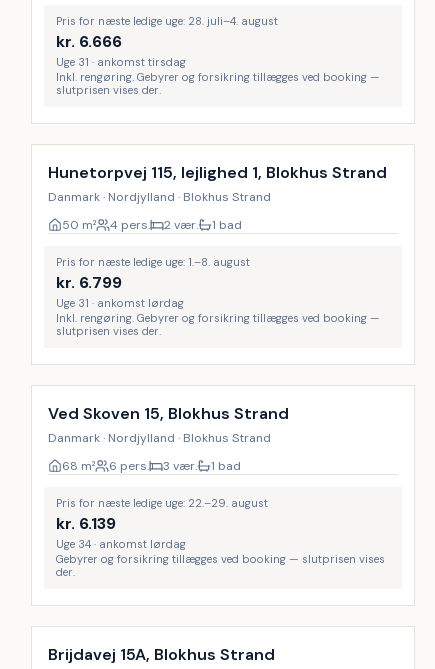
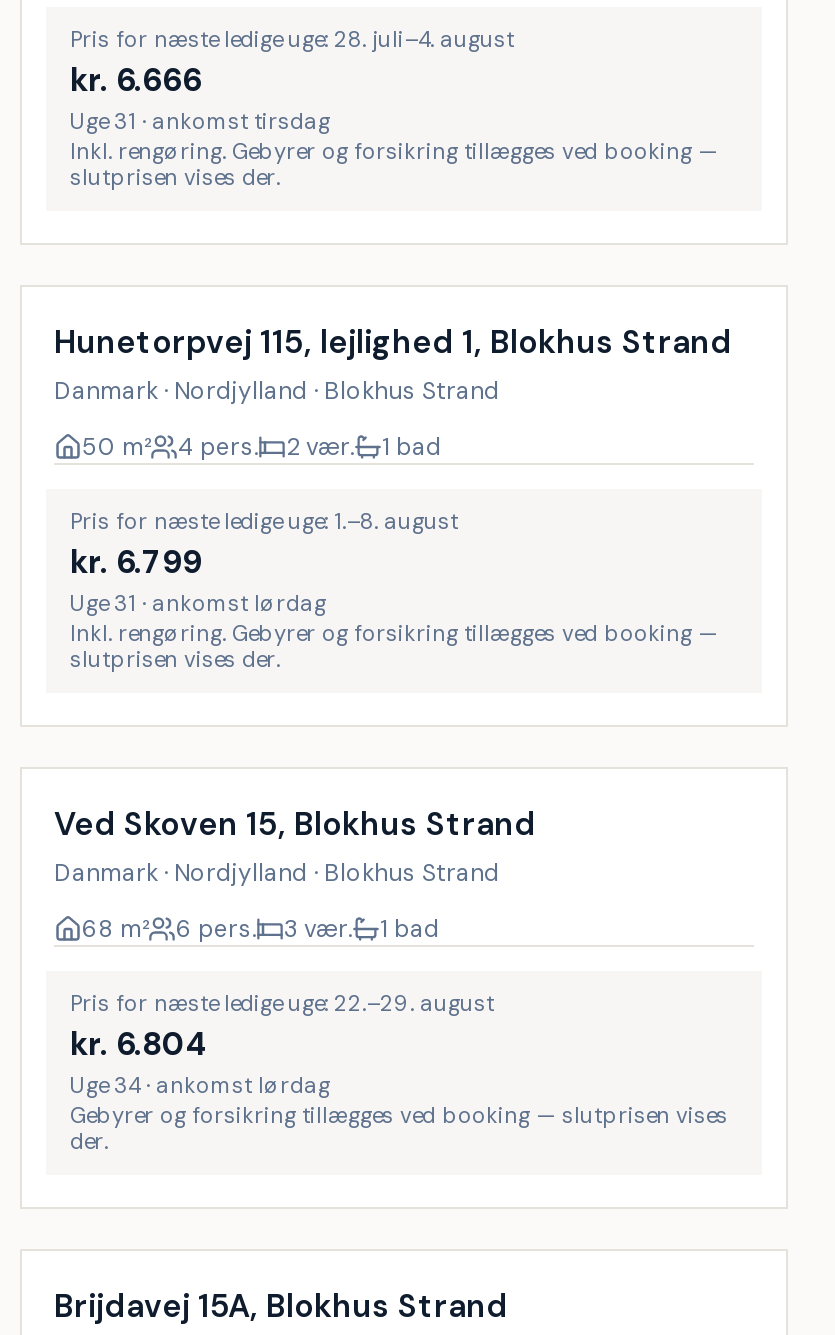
[56,513,116,534] kr. 6.139 -> [70,1023,208,1065] kr. 6.804

